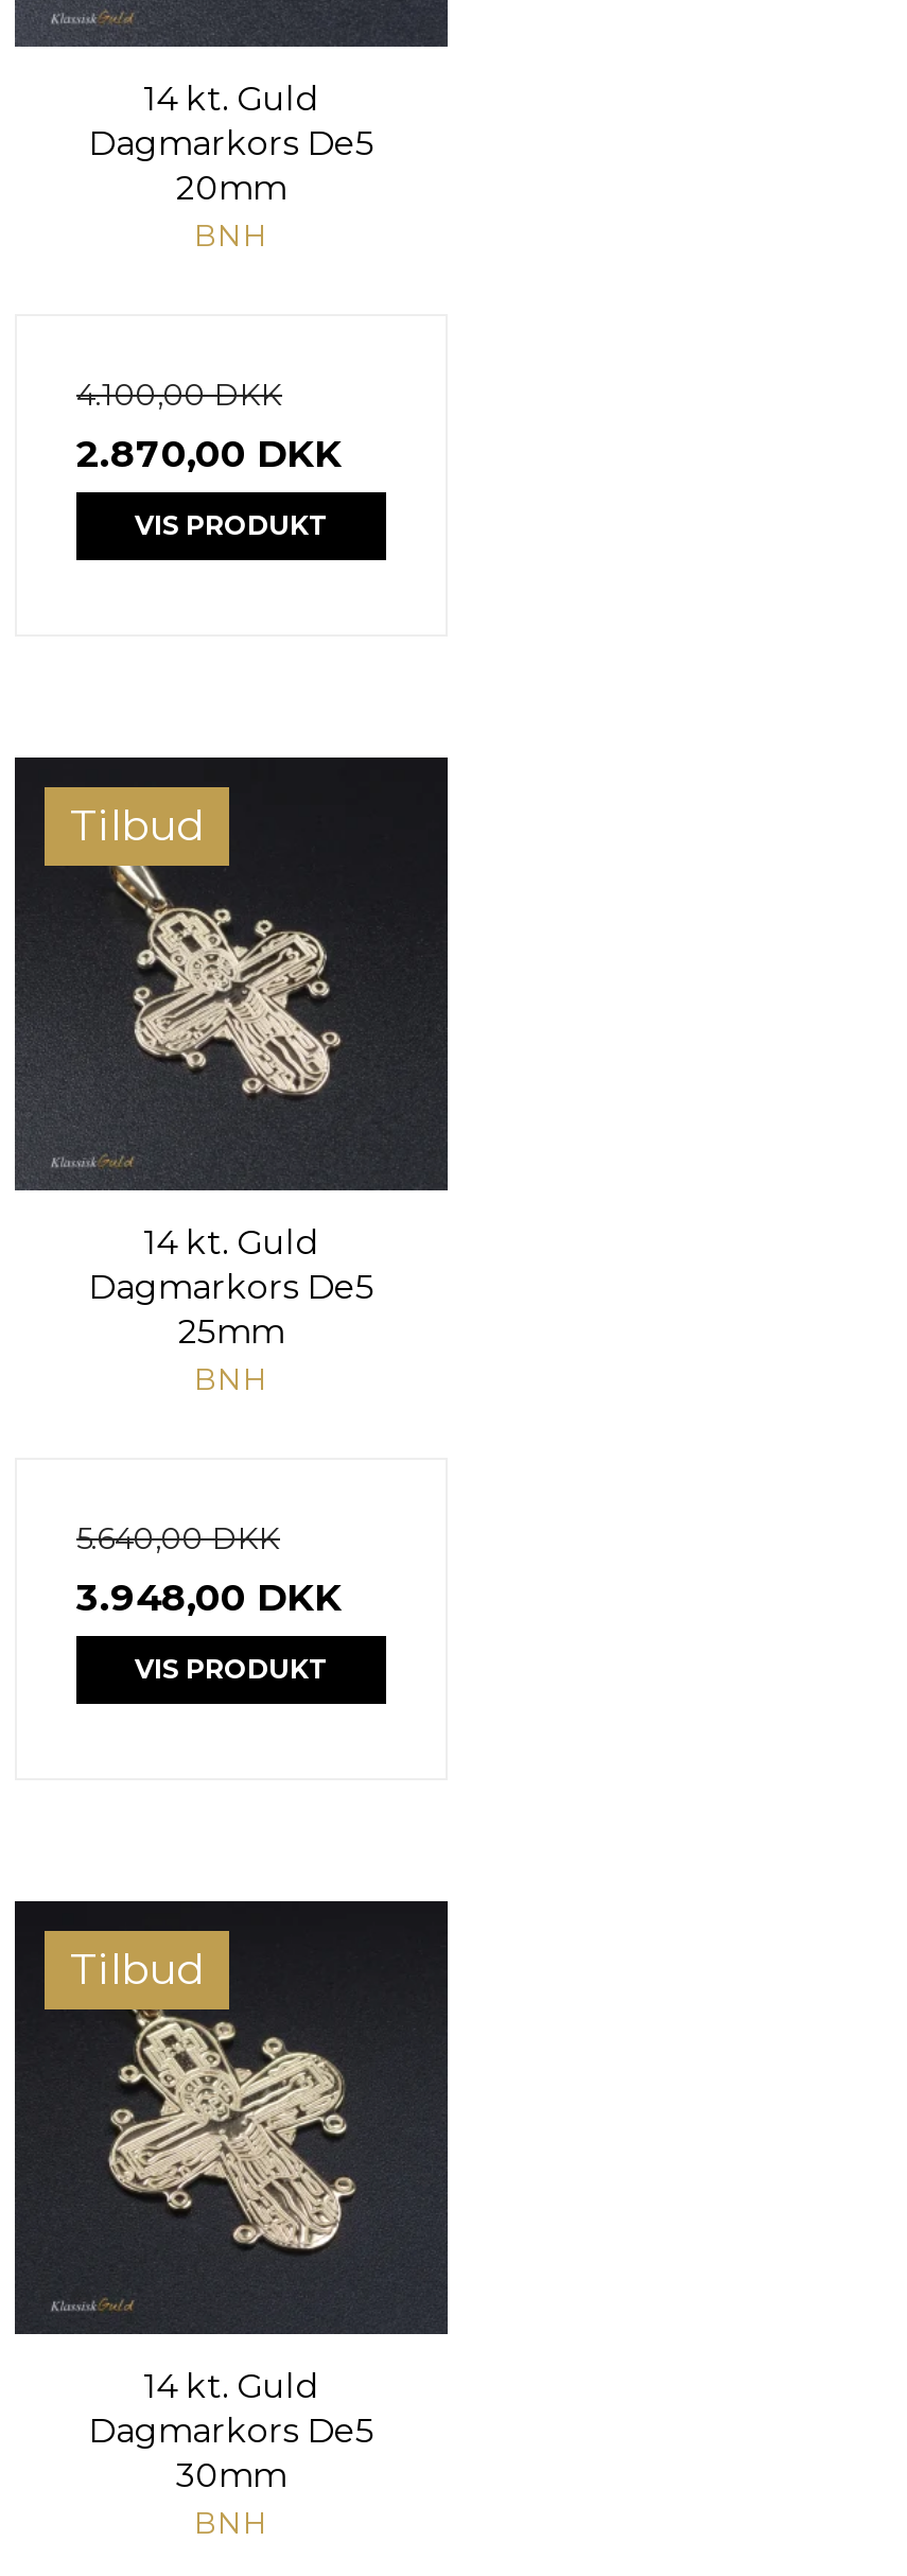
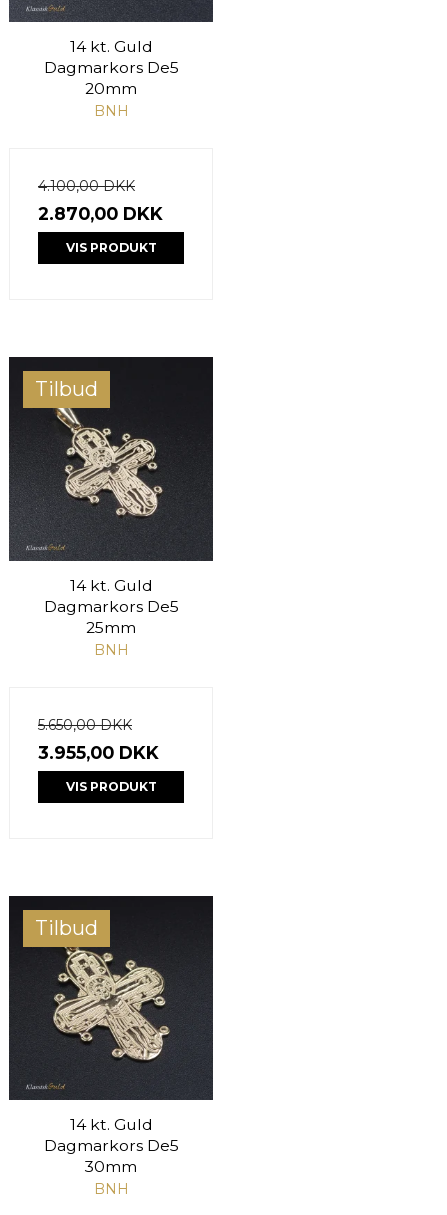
[76,1520,280,1558] 5.640,00 DKK -> [38,716,132,734] 5.650,00 DKK
[76,1575,342,1619] 3.948,00 DKK -> [38,742,159,763] 3.955,00 DKK

